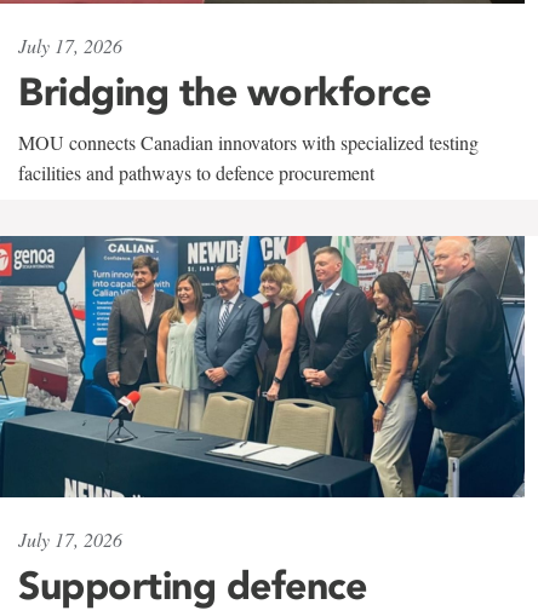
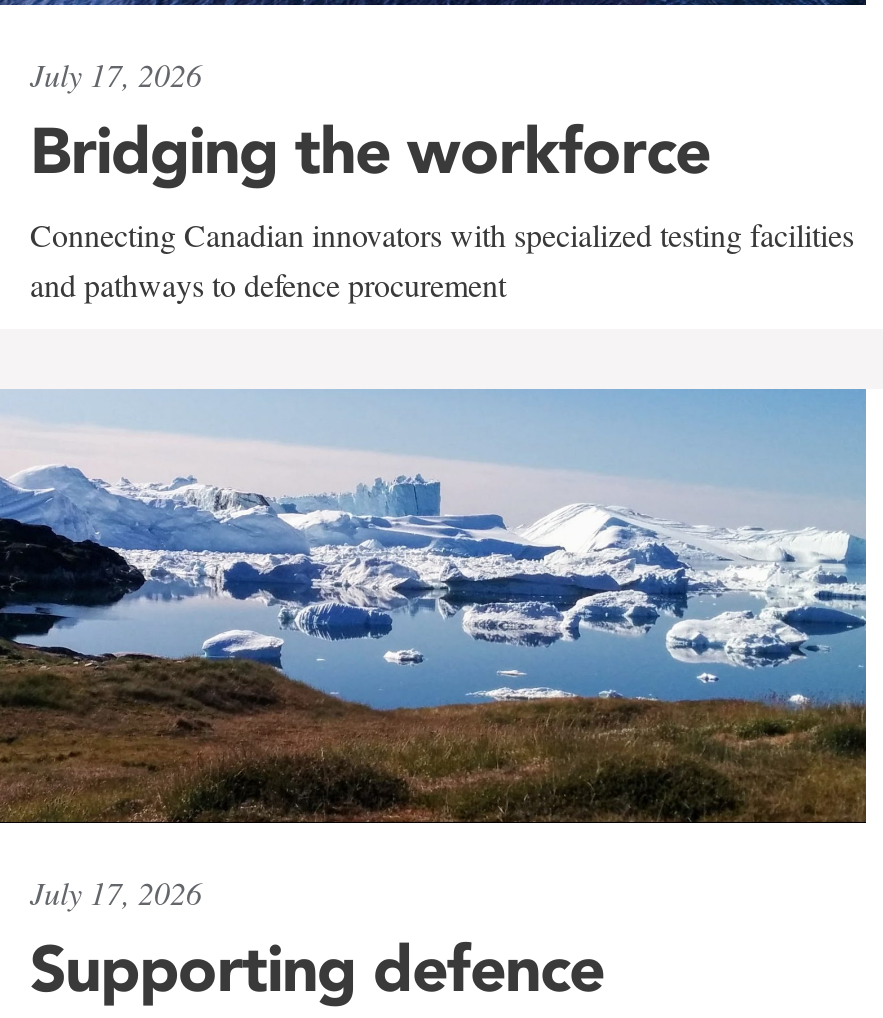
[18,129,479,185] MOU connects Canadian innovators with specialized testing | facilities and pathways to defence procurement -> [30,214,854,306] Connecting Canadian innovators with specialized testing facilities | and pathways to defence procurement
[4,235,526,497] [image] -> [6,388,868,826] [image]

